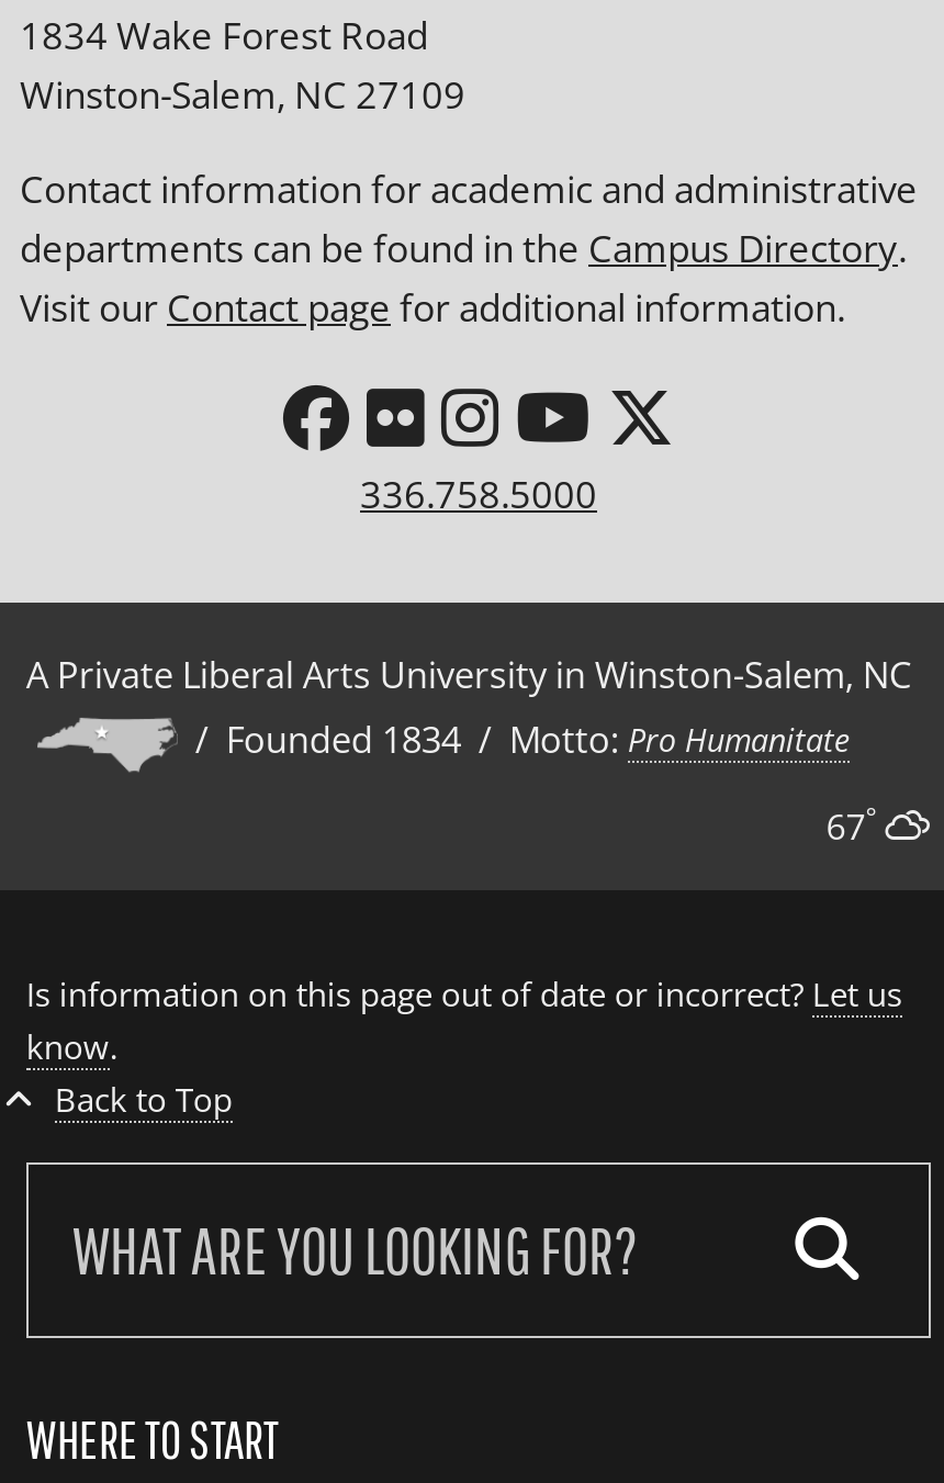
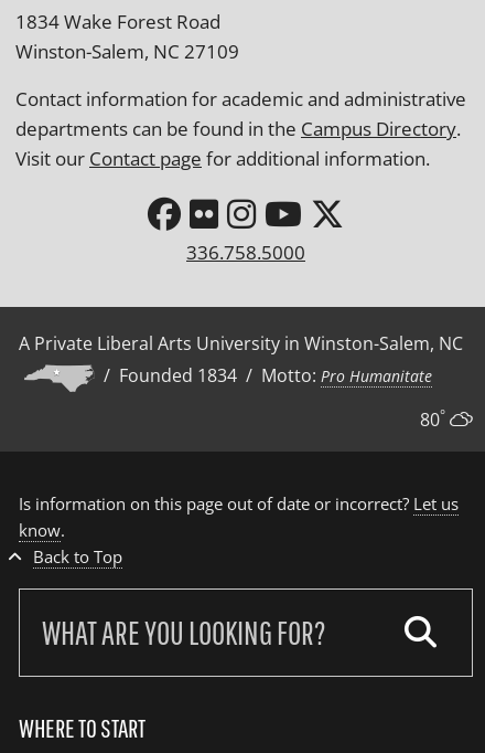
[826,797,876,850] 67° -> [420,405,446,431] 80°

